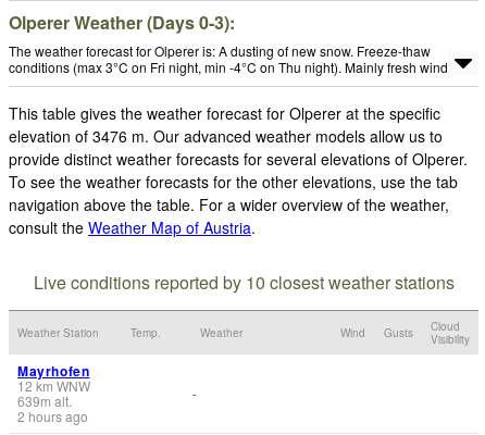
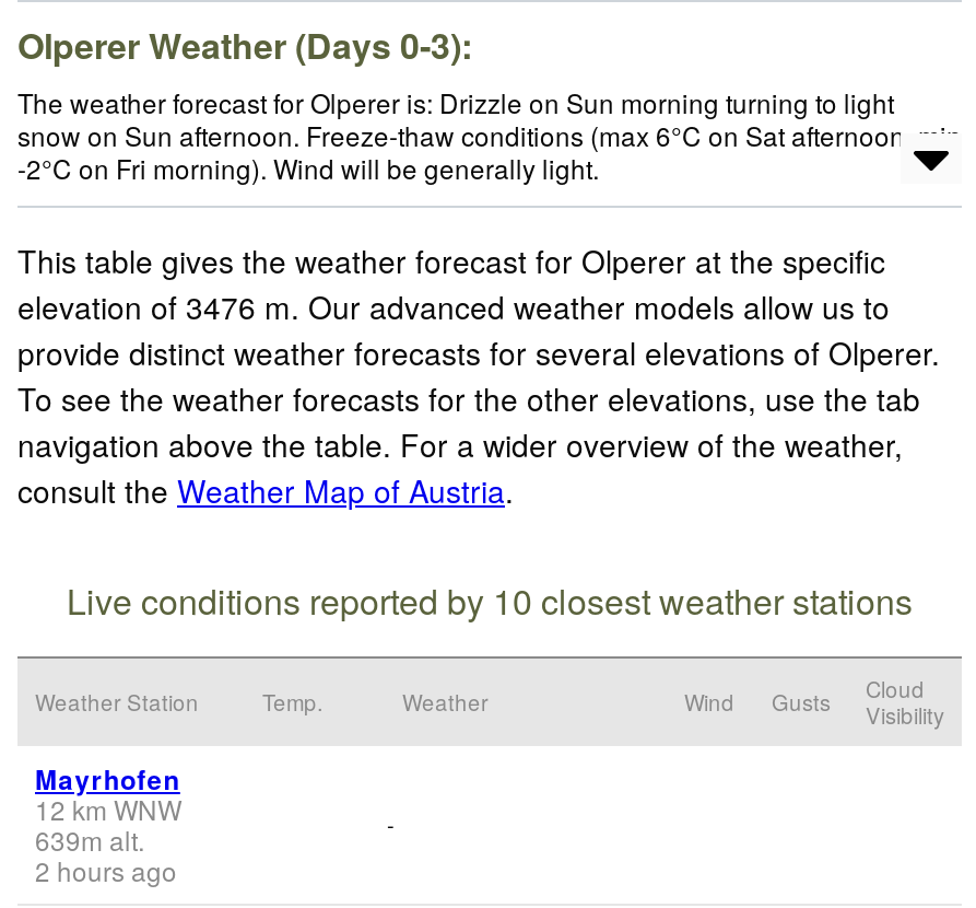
[9,42,458,76] The weather forecast for Olperer is: A dusting of new snow. Freeze-thaw | conditions (max 3°C on Fri night, min -4°C on Thu night). Mainly fresh winds. -> [17,84,962,186] The weather forecast for Olperer is: Drizzle on Sun morning turning to light | snow on Sun afternoon. Freeze-thaw conditions (max 6°C on Sat afternoon, min | -2°C on Fri morning). Wind will be generally light.

